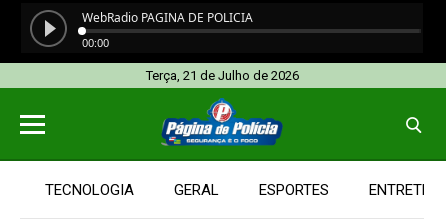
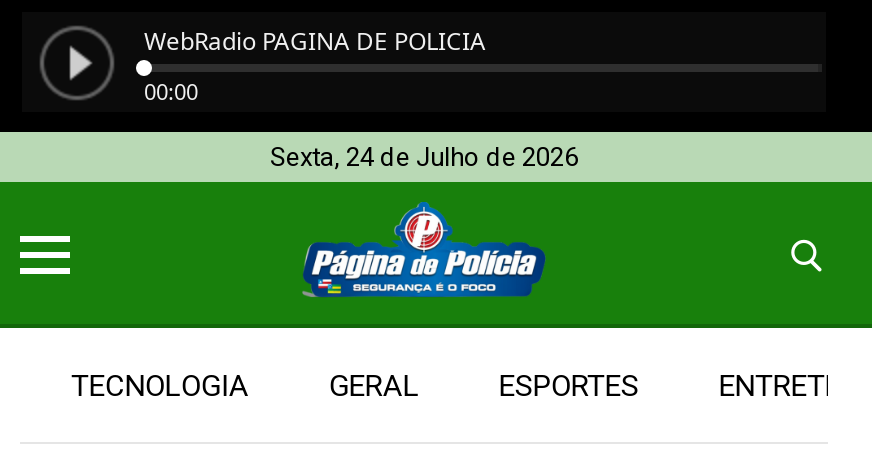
[145,68,298,83] Terça, 21 de Julho de 2026 -> [270,142,578,172] Sexta, 24 de Julho de 2026

